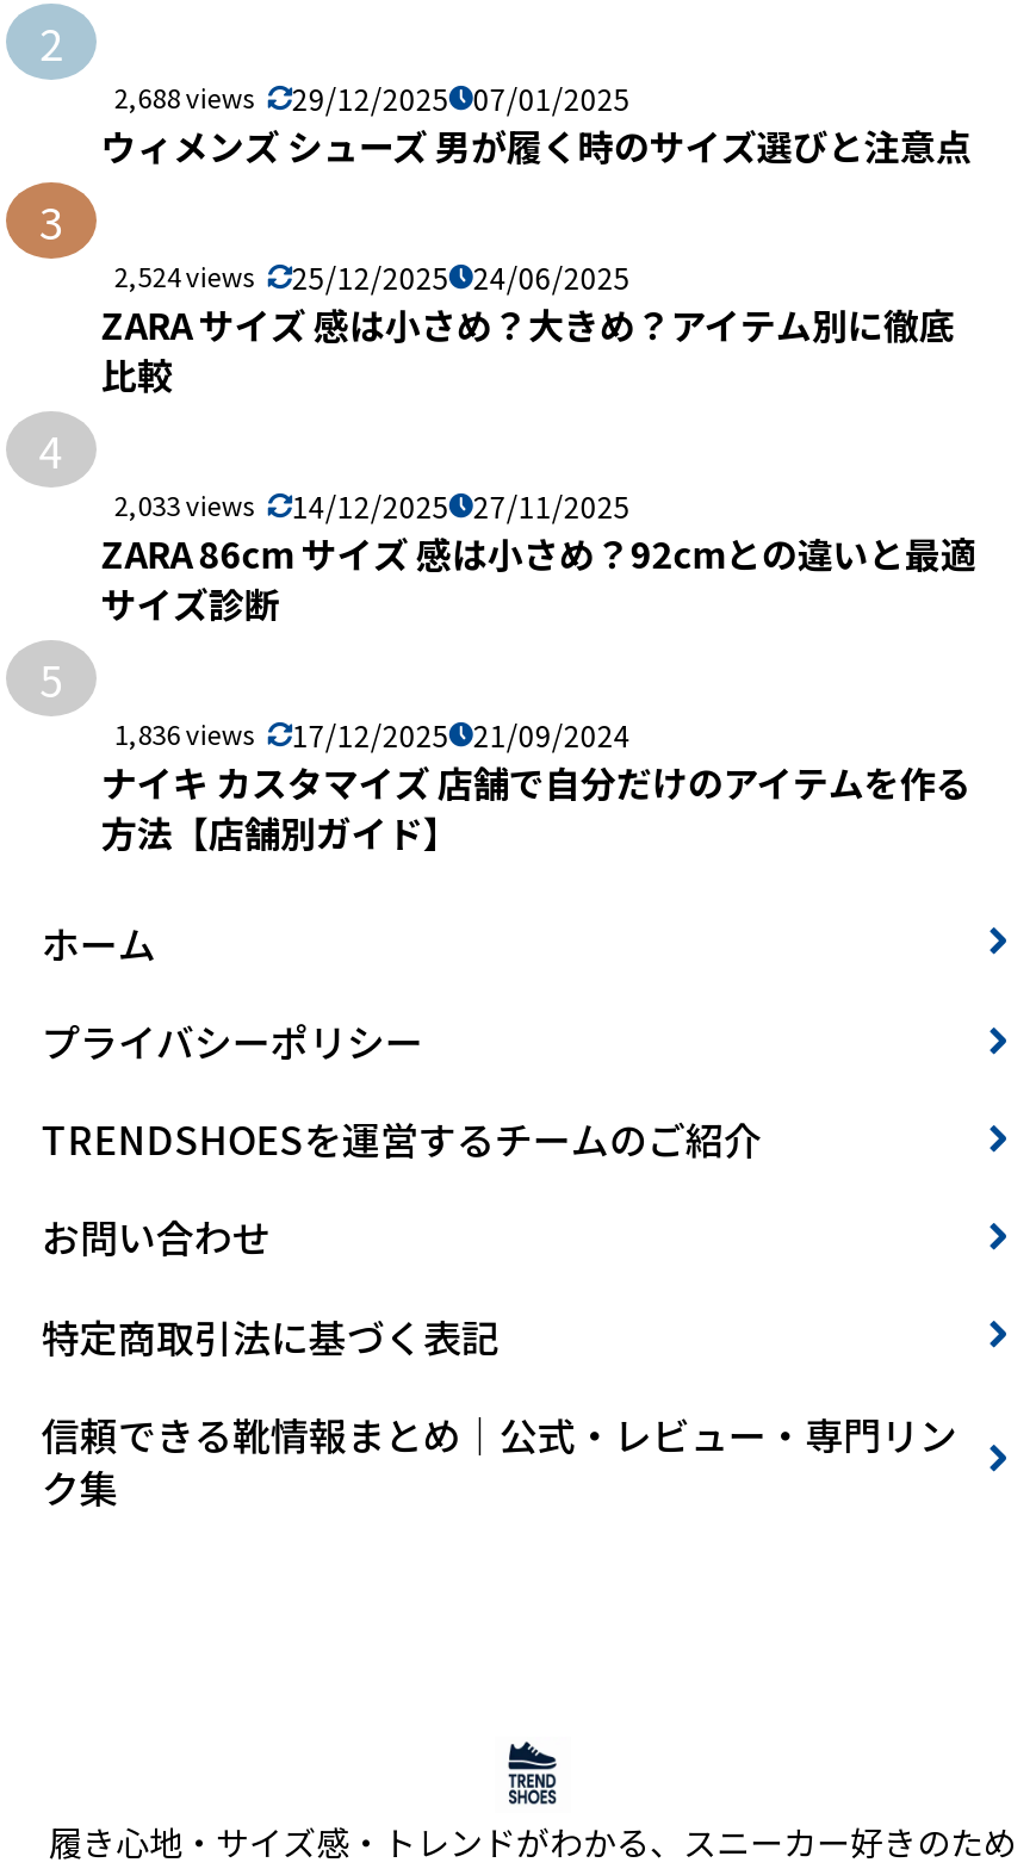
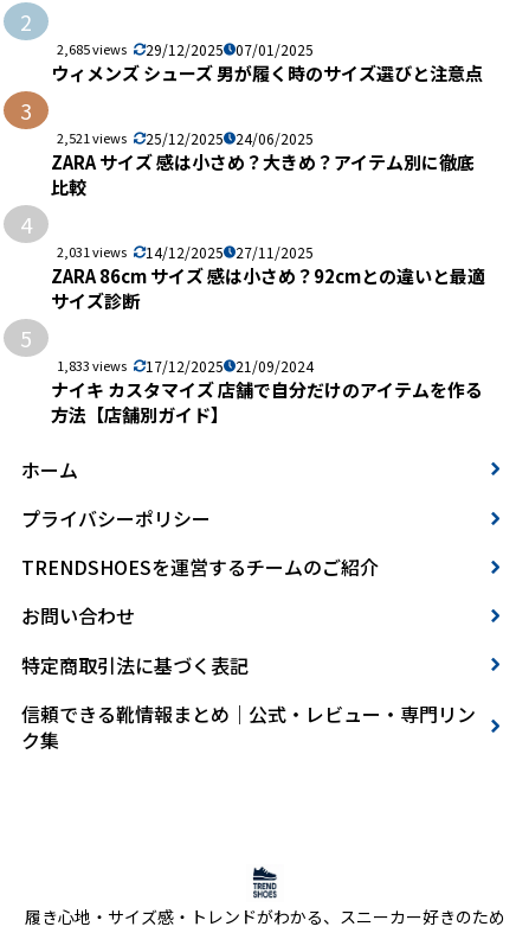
[114,78,630,119] 2,688 views 29/12/2025 07/01/2025 -> [57,39,314,60] 2,685 views 29/12/2025 07/01/2025
[114,257,630,298] 2,524 views 25/12/2025 24/06/2025 -> [57,128,314,149] 2,521 views 25/12/2025 24/06/2025
[114,486,630,526] 2,033 views 14/12/2025 27/11/2025 -> [57,242,314,262] 2,031 views 14/12/2025 27/11/2025
[114,715,630,755] 1,836 views 17/12/2025 21/09/2024 -> [57,356,314,376] 1,833 views 17/12/2025 21/09/2024

